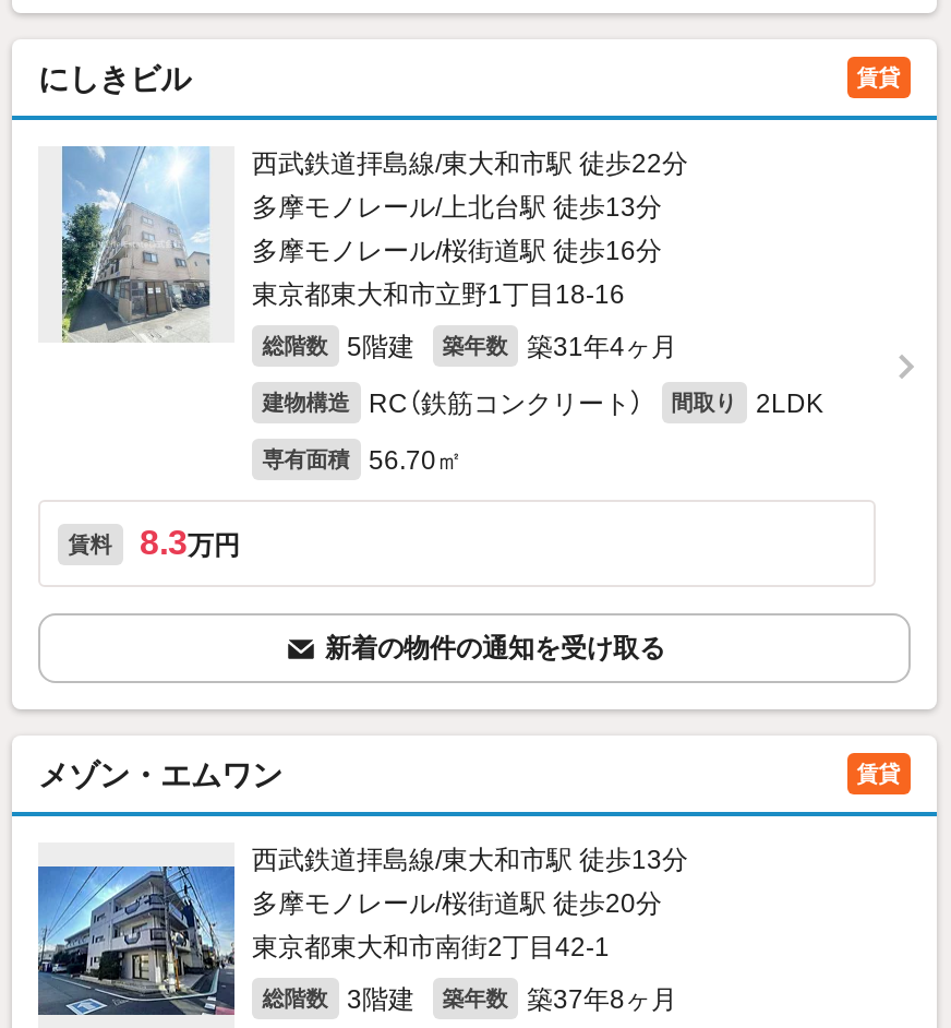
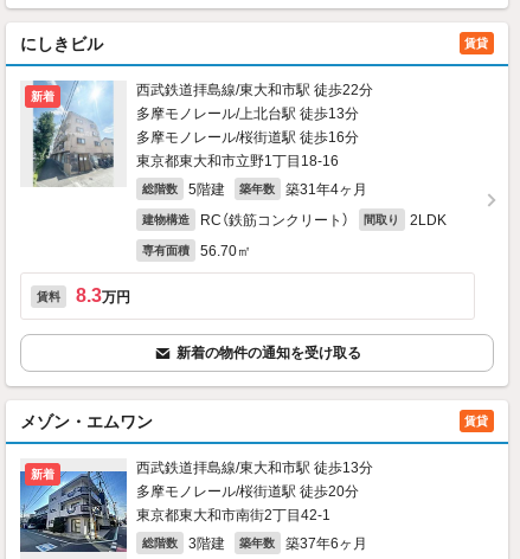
none -> [31,89,54,102] 新着
none -> [31,467,54,480] 新着
[262,984,677,1015] 総階数 3階建 築年数 築37年8ヶ月 -> [142,535,367,552] 総階数 3階建 築年数 築37年6ヶ月

